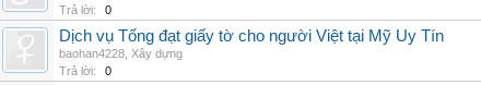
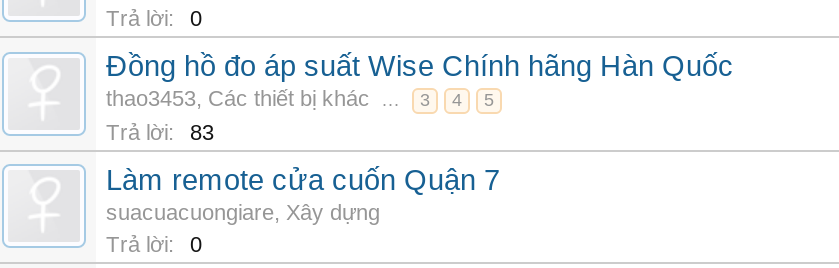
[59,27,444,60] Dịch vụ Tống đạt giấy tờ cho người Việt tại Mỹ Uy Tín | baohan4228, Xây dựng -> [106,50,734,224] Đồng hồ đo áp suất Wise Chính hãng Hàn Quốc | thao3453, Các thiết bị khác ... | 3 | 4 | 5 | Trả lời: | 83 | Làm remote cửa cuốn Quận 7 | suacuacuongiare, Xây dựng

